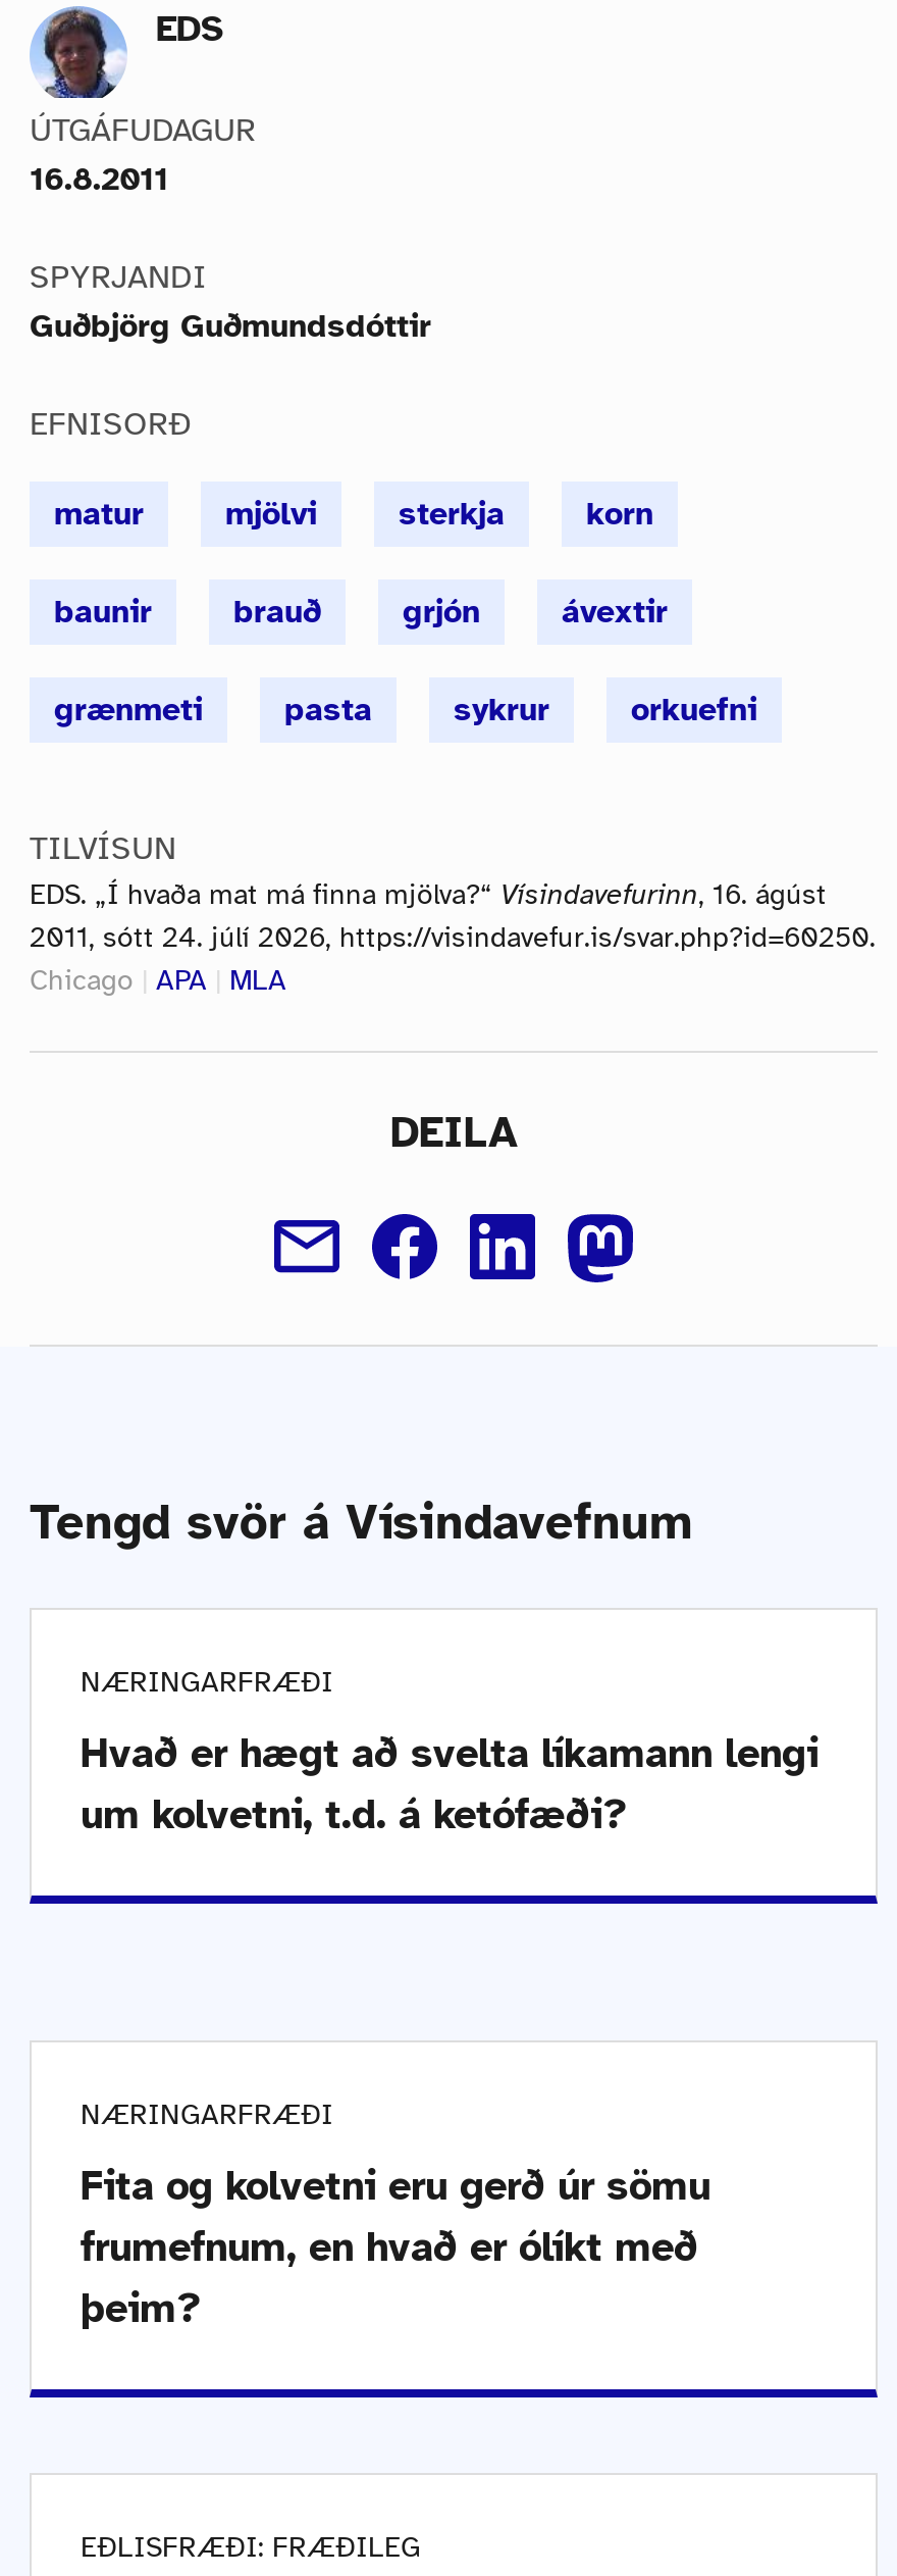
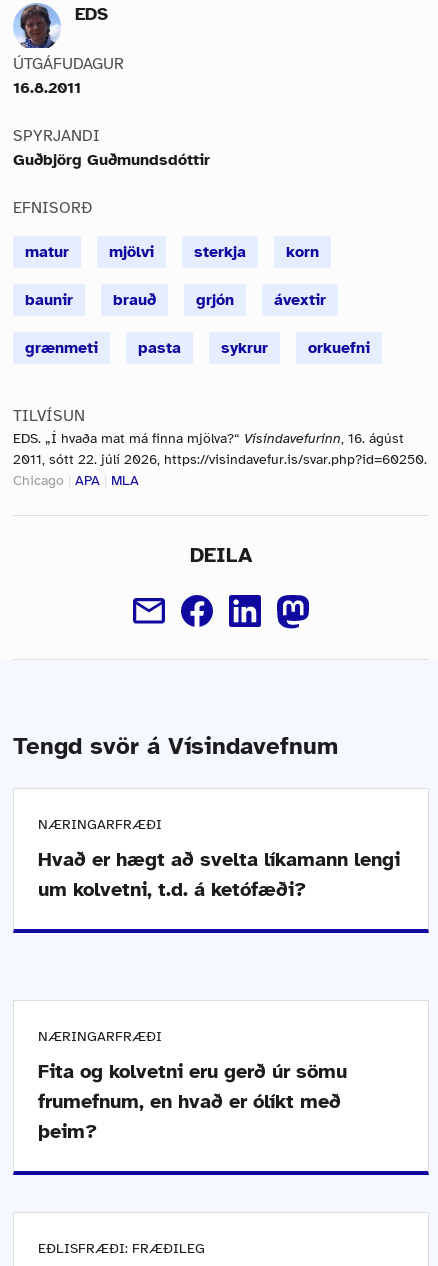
[30,920,876,955] 2011, sótt 24. júlí 2026, https://visindavefur.is/svar.php?id=60250. -> [13,451,427,468] 2011, sótt 22. júlí 2026, https://visindavefur.is/svar.php?id=60250.

